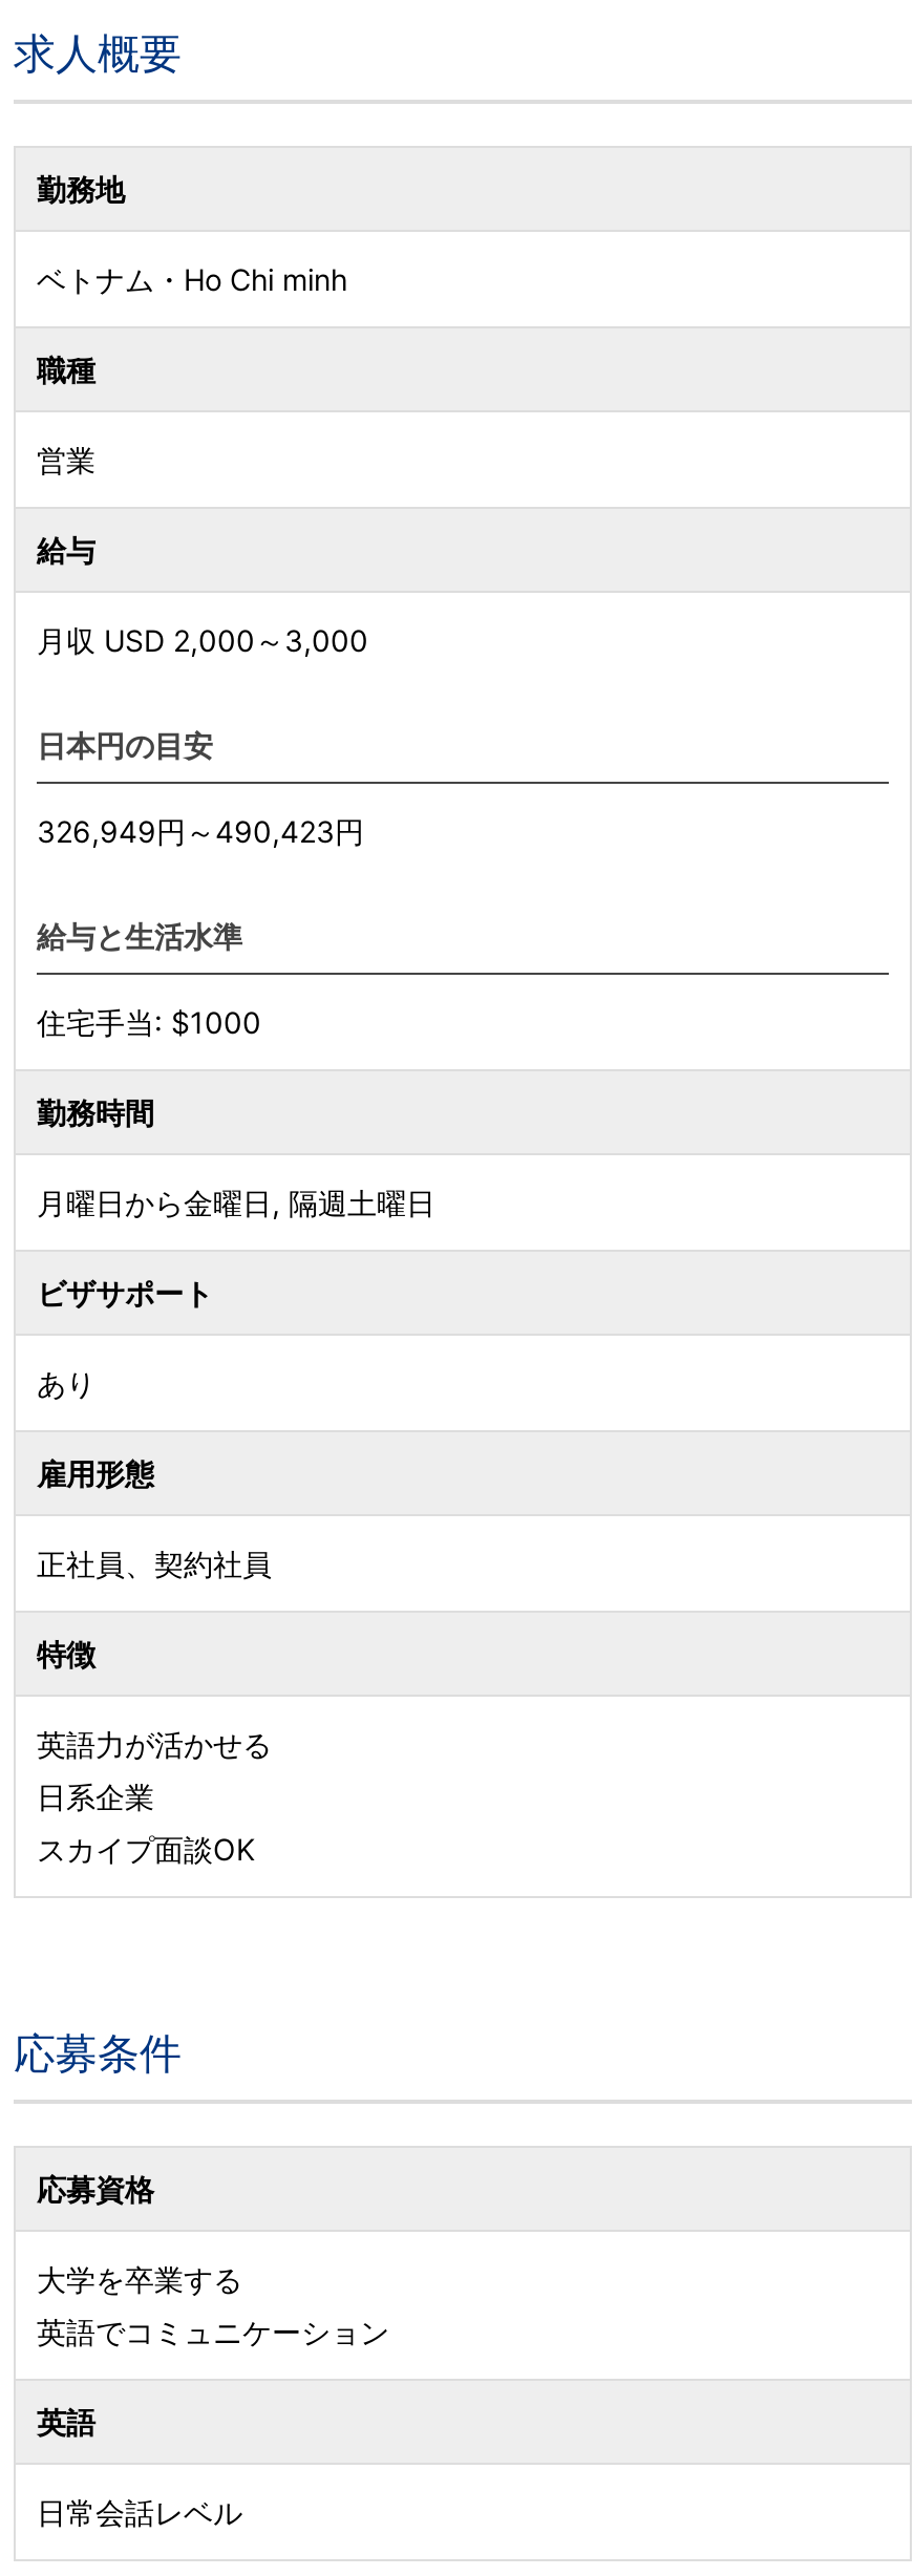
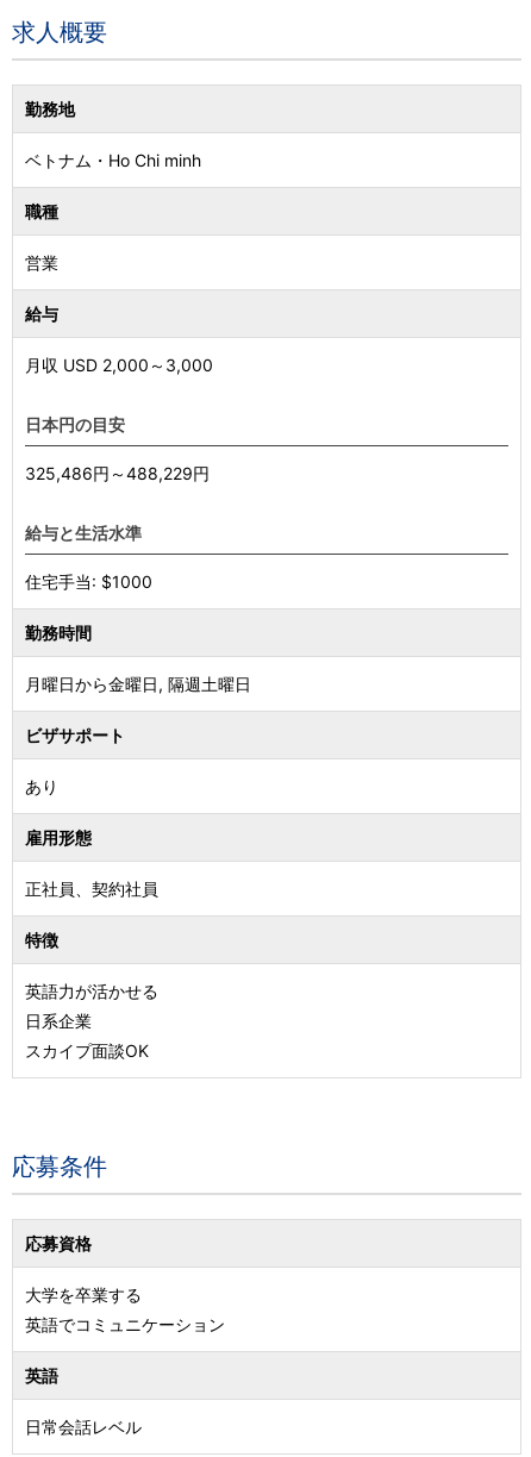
[37,812,364,848] 326,949円～490,423円 -> [25,462,210,483] 325,486円～488,229円

